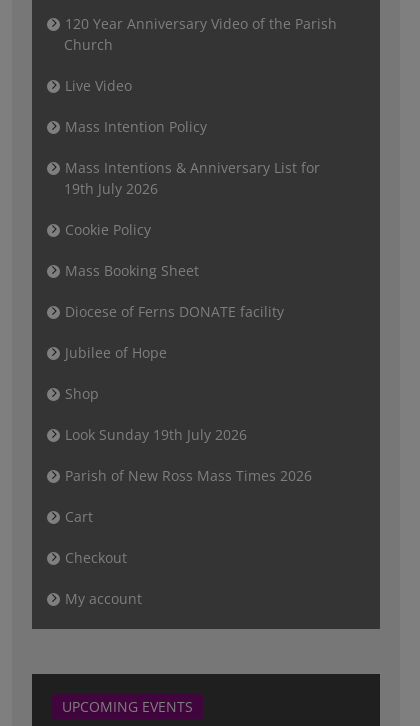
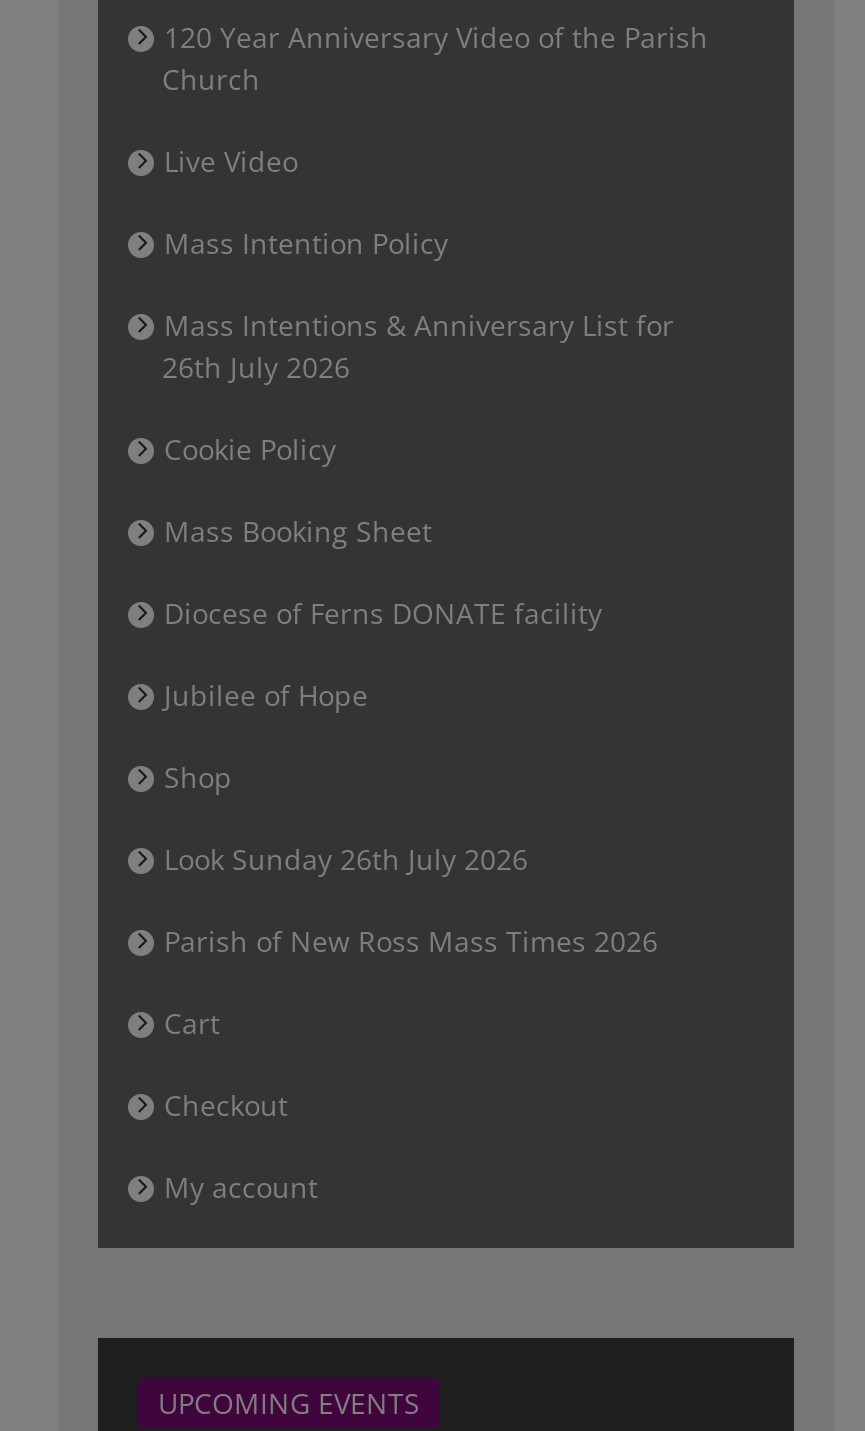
[64,179,158,198] 19th July 2026 -> [162,348,350,386] 26th July 2026
[65,425,247,444] Look Sunday 19th July 2026 -> [164,840,528,878] Look Sunday 26th July 2026

